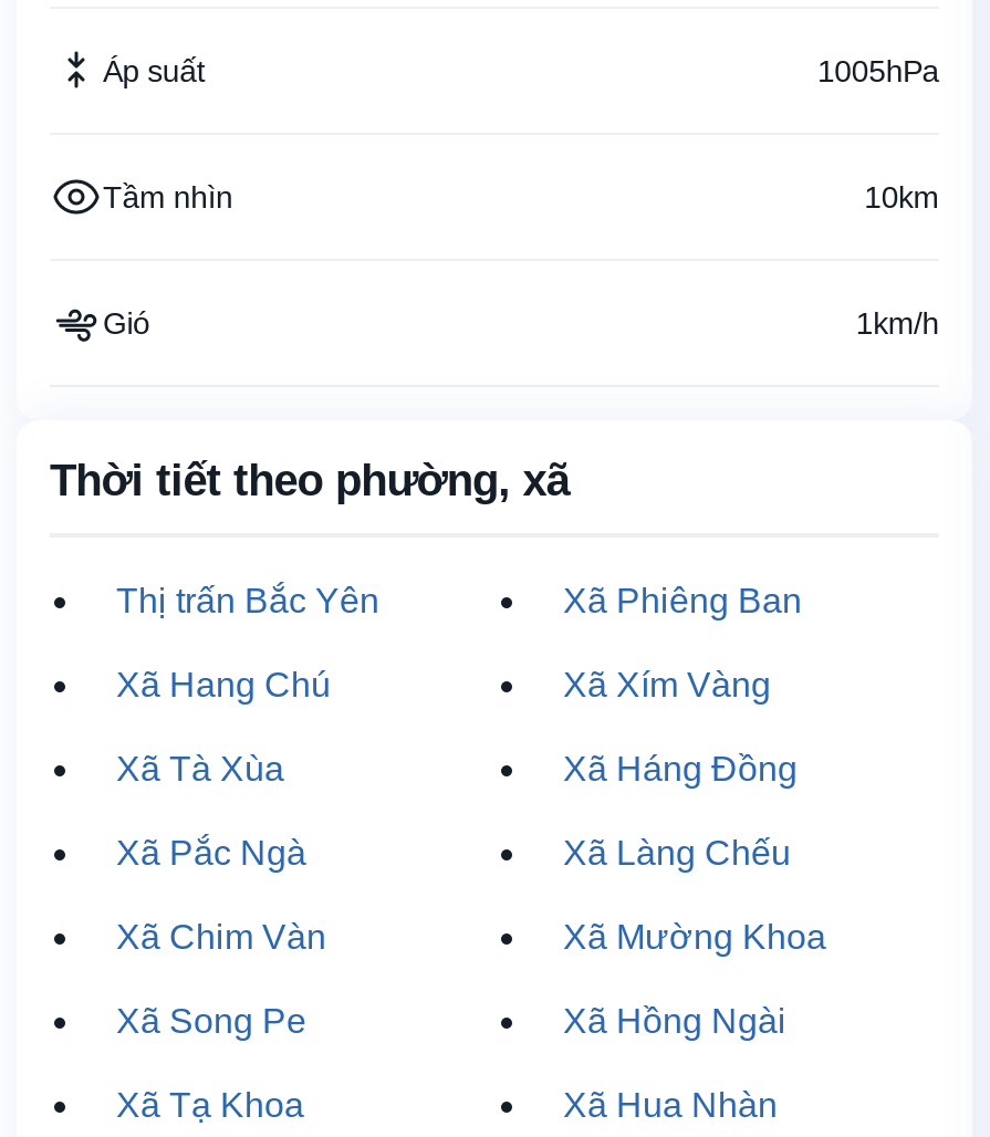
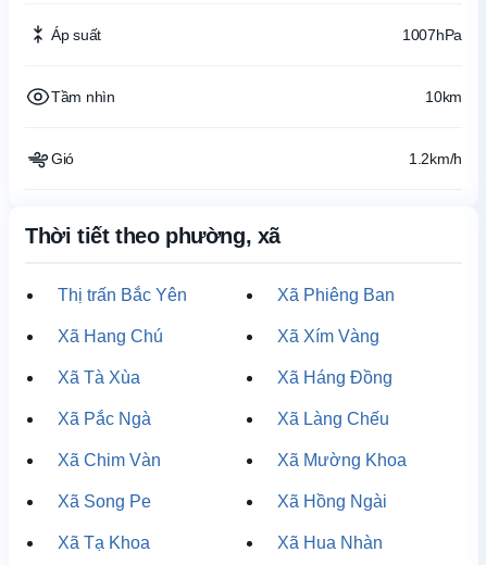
[817,53,939,88] 1005hPa -> [402,26,462,43] 1007hPa
[856,305,939,341] 1km/h -> [409,150,462,167] 1.2km/h

